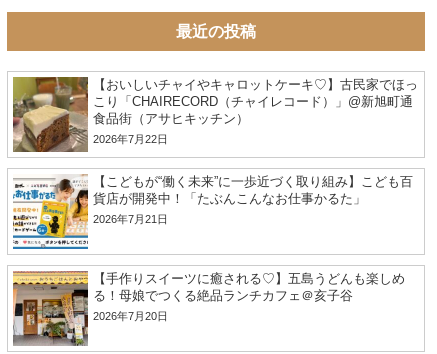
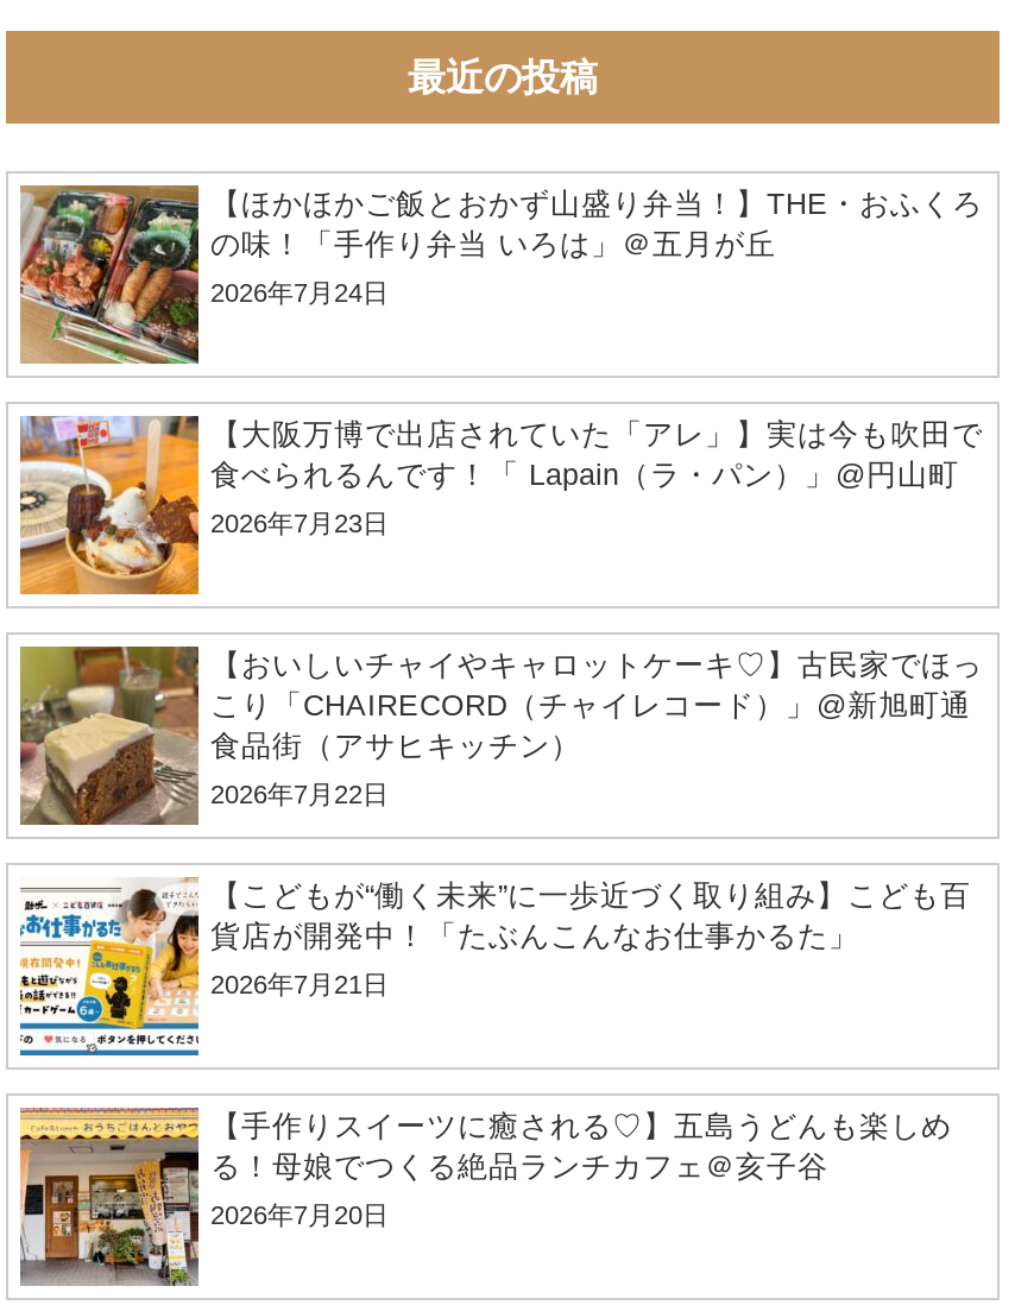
none -> [18,185,983,366] [image] | 【ほかほかご飯とおかず山盛り弁当！】THE・おふくろ | の味！「手作り弁当 いろは」＠五月が丘 | 2026年7月24日
none -> [18,414,983,597] [image] | 【大阪万博で出店されていた「アレ」】実は今も吹田で | 食べられるんです！「 Lapain（ラ・パン）」@円山町 | 2026年7月23日

